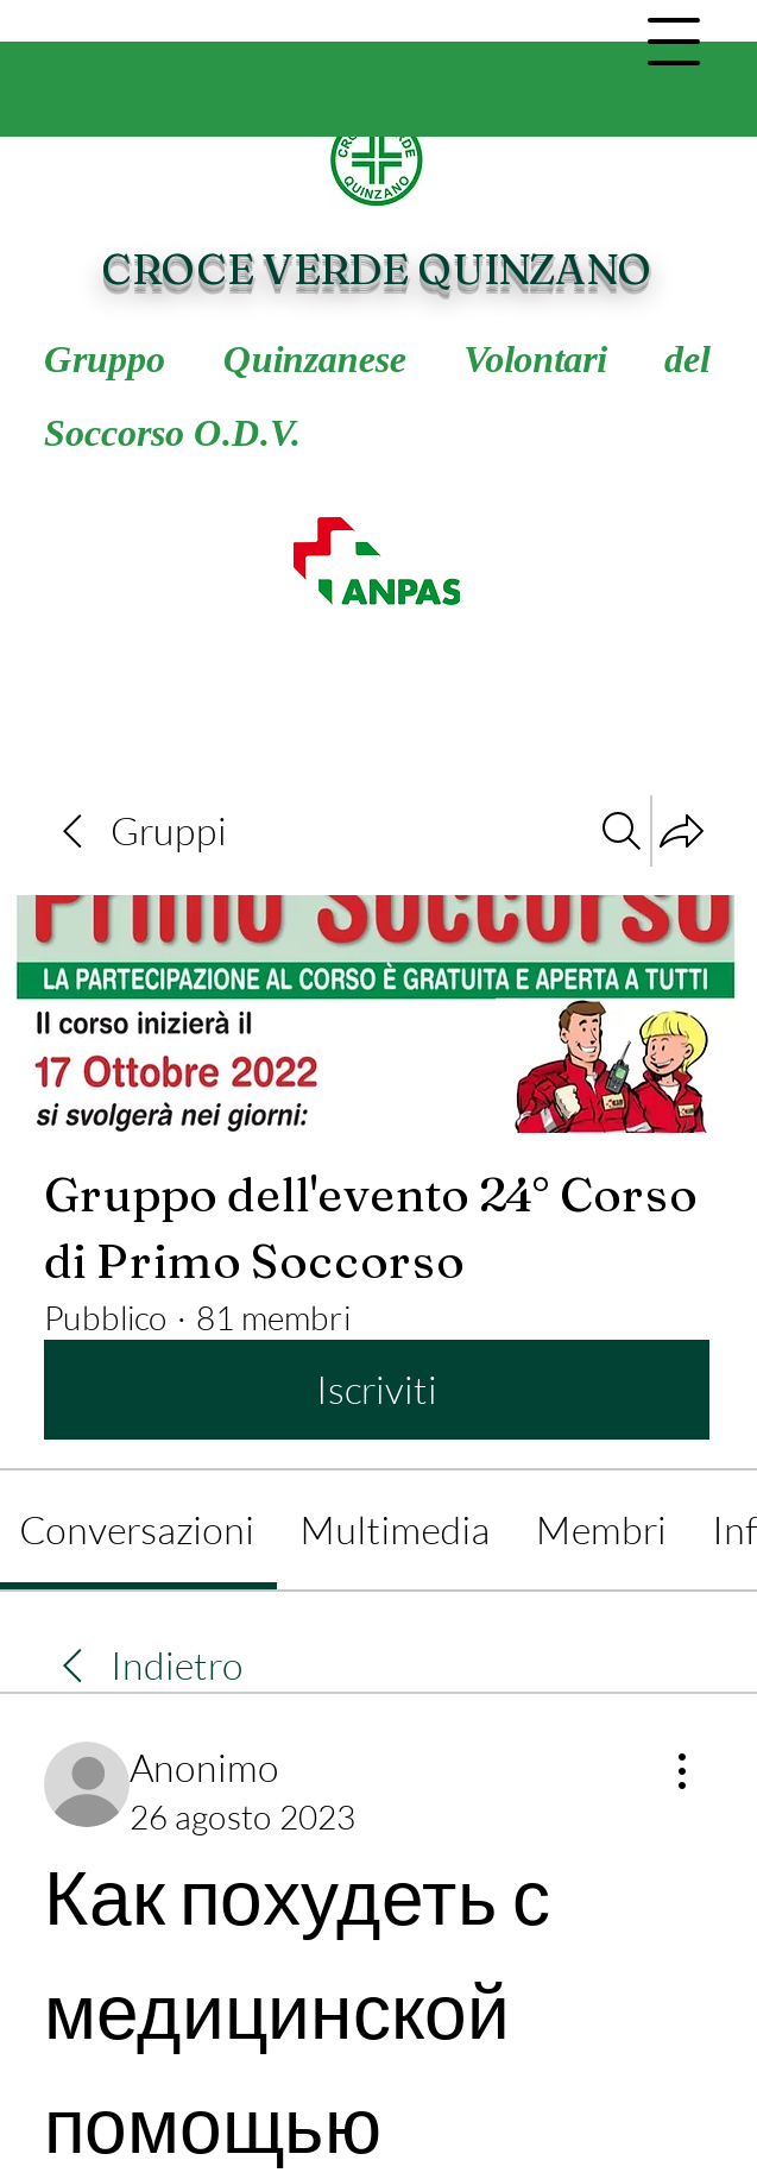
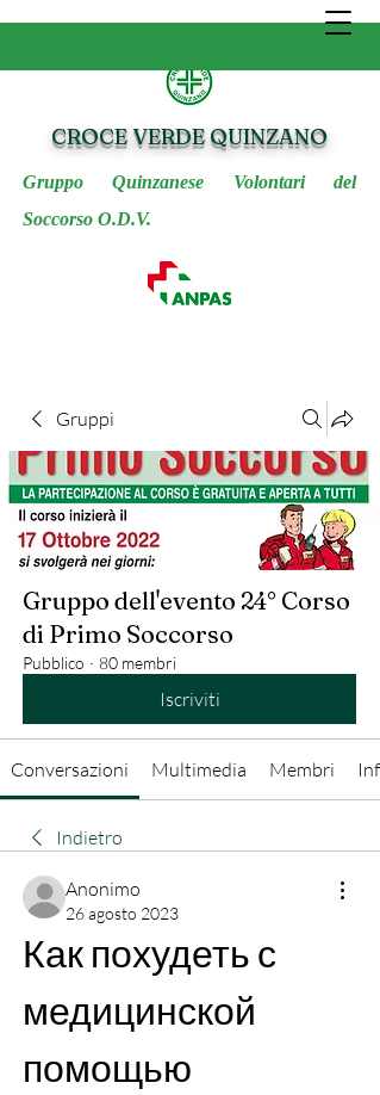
[44,1297,351,1337] Pubblico · 81 membri -> [23,652,176,673] Pubblico · 80 membri

